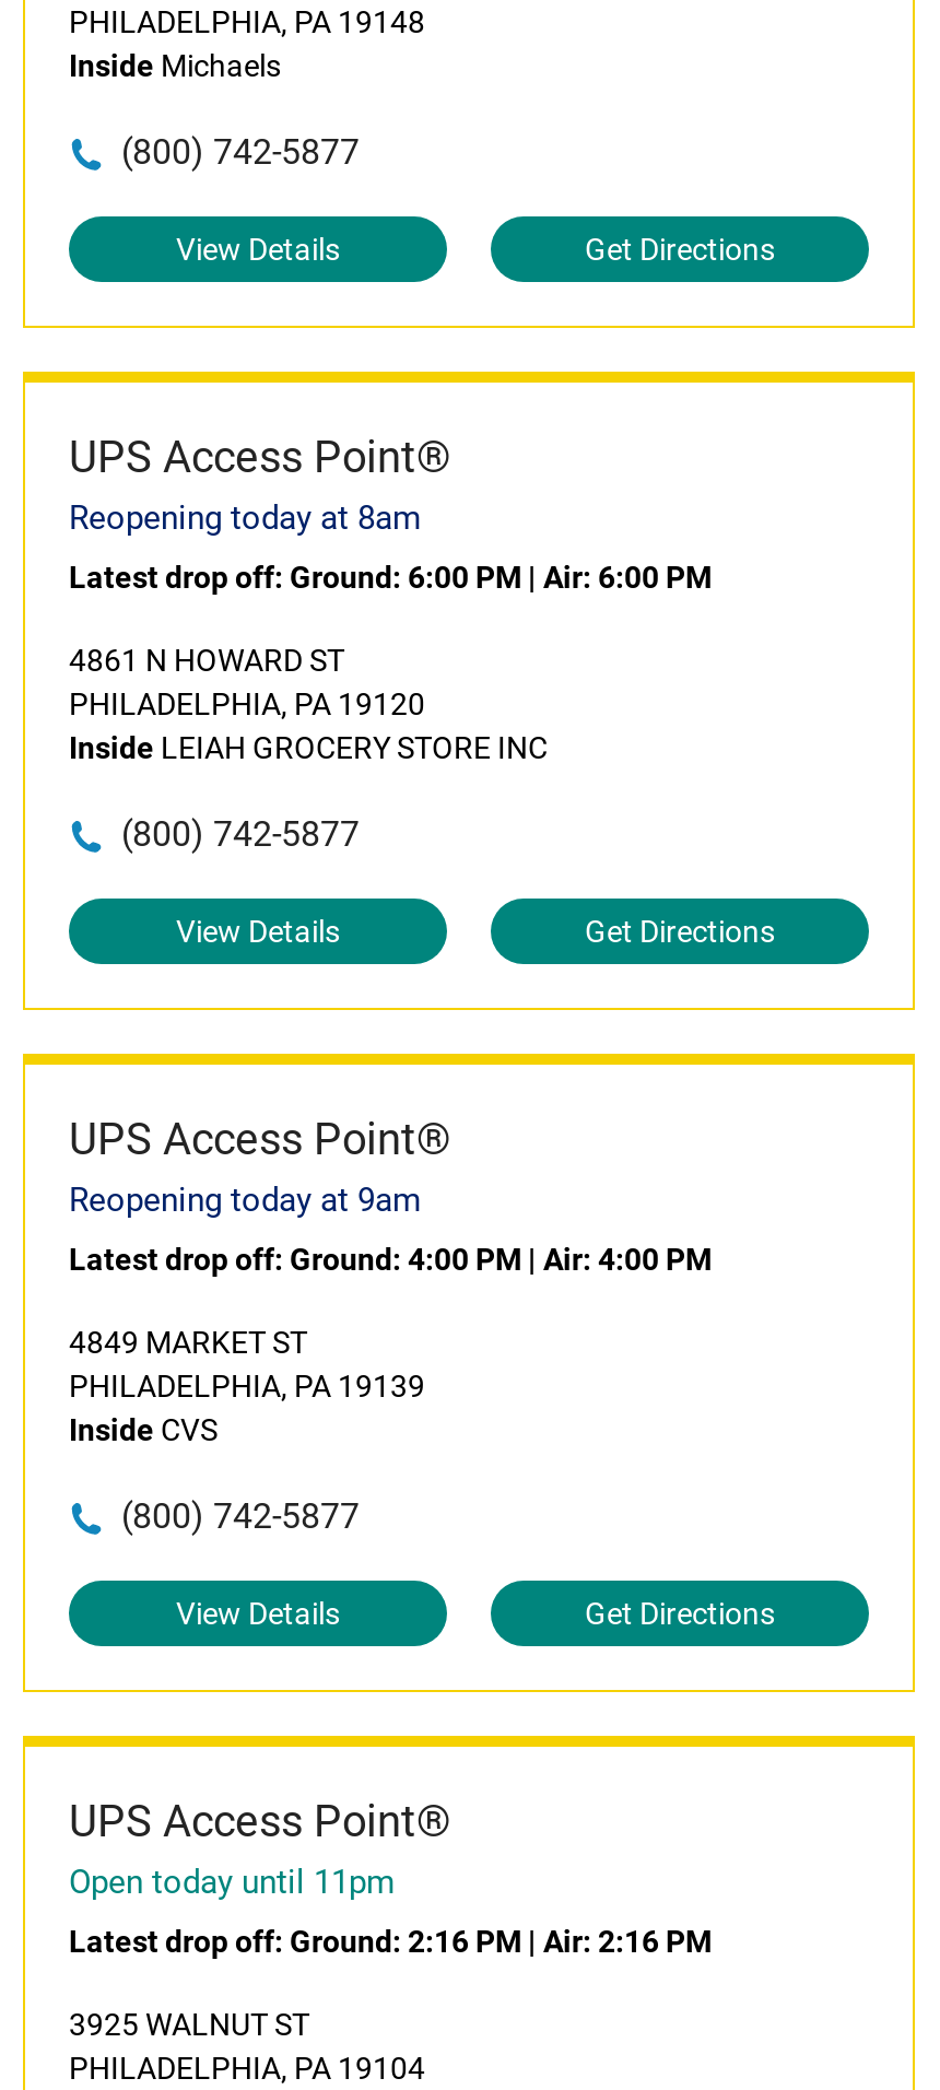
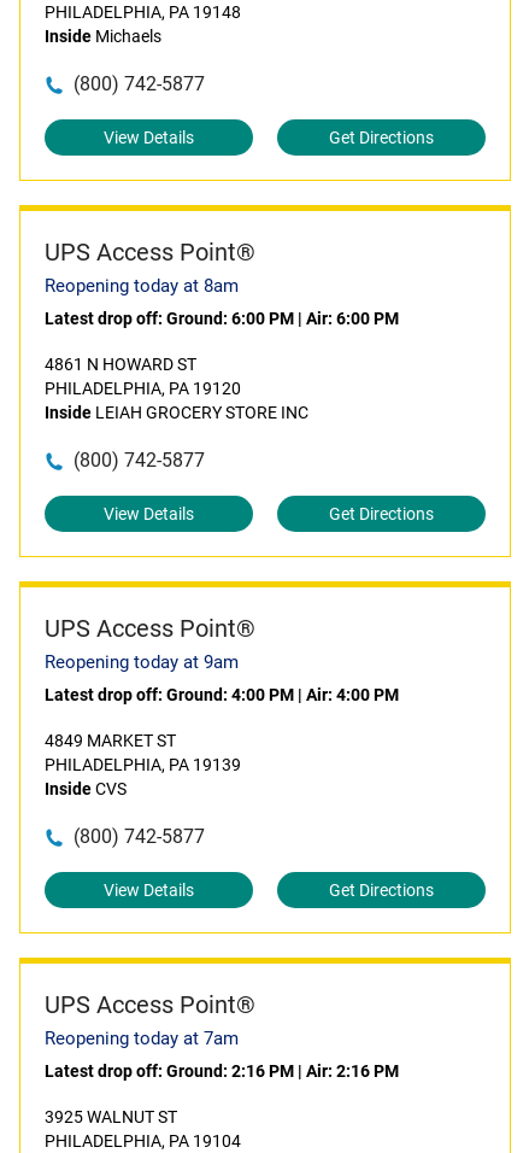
[69,1863,395,1902] Open today until 11pm -> [45,1028,239,1049] Reopening today at 7am

